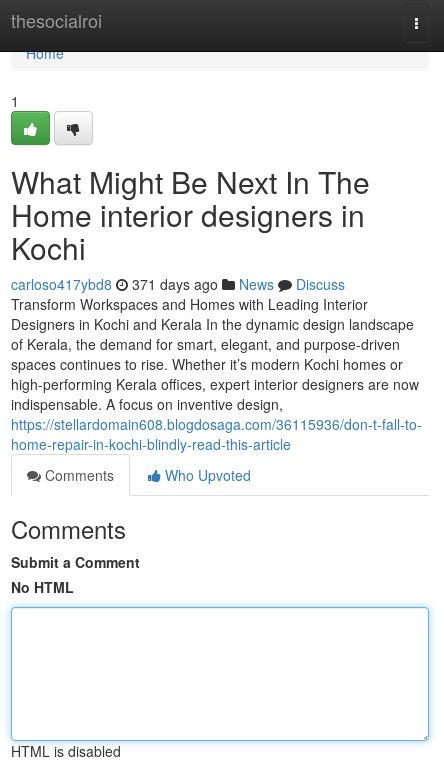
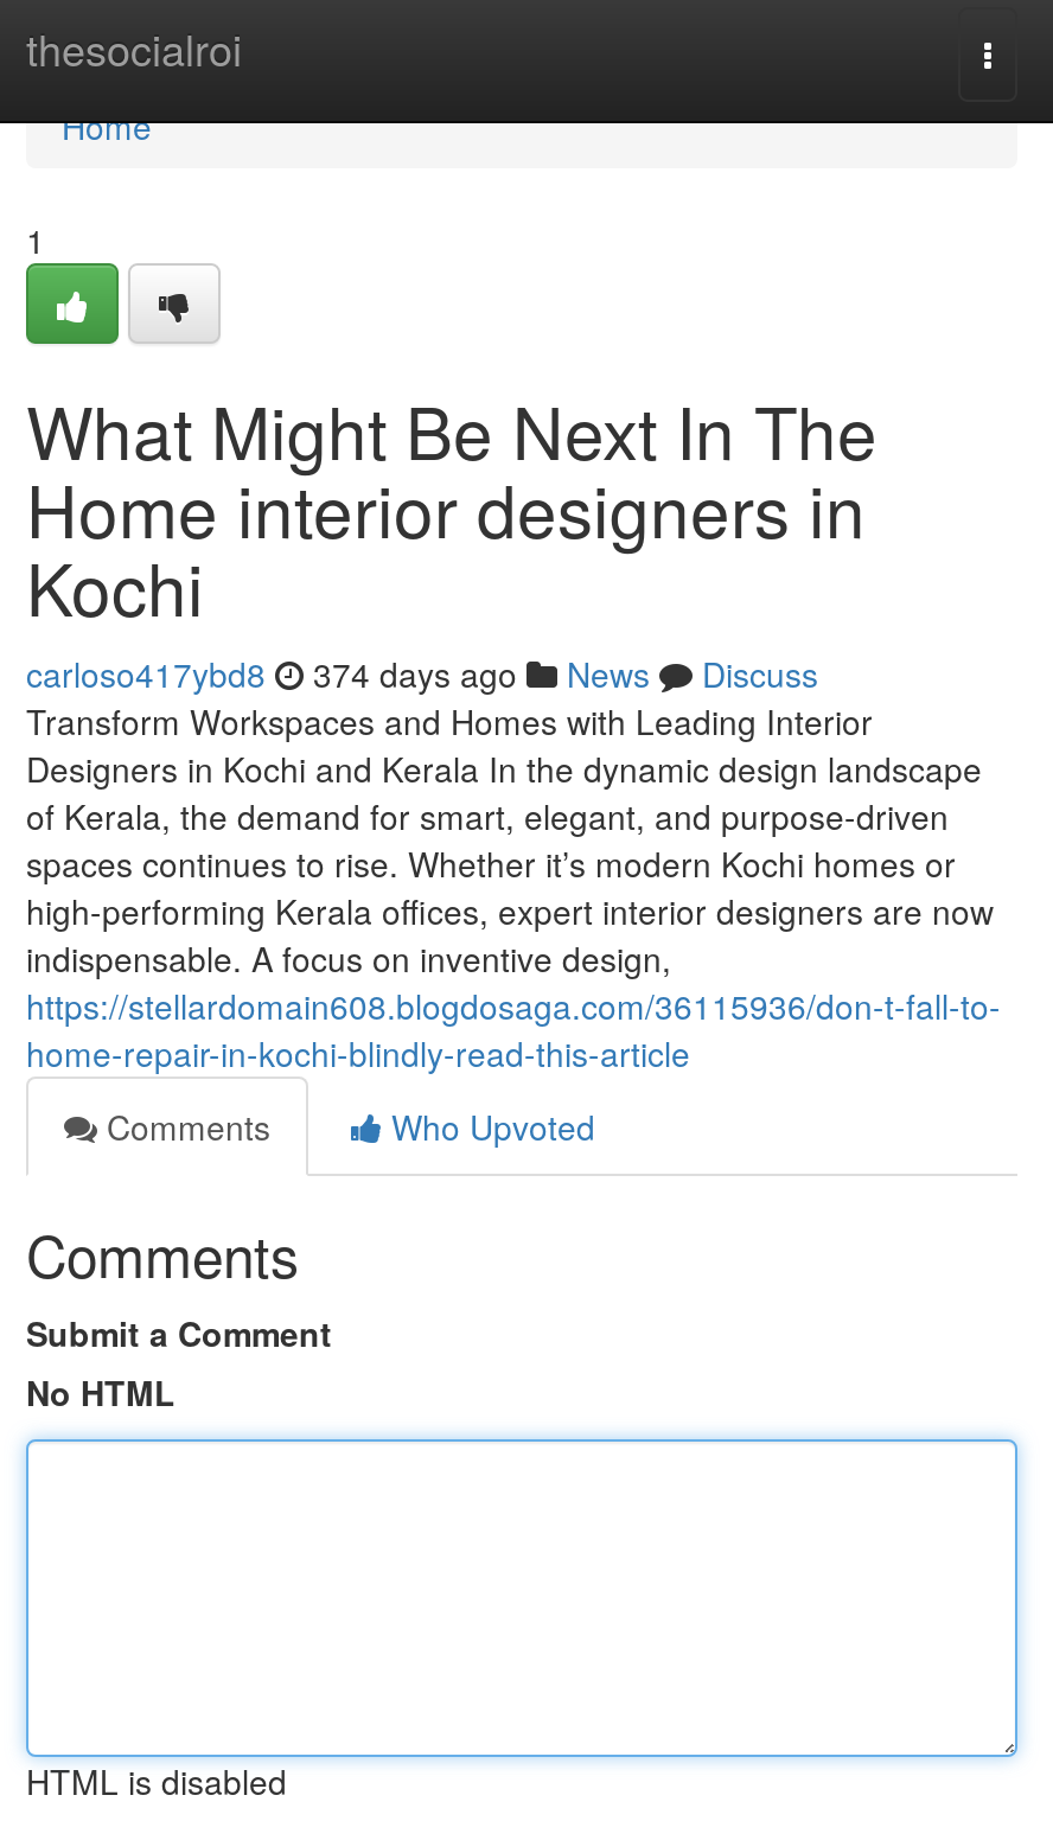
[11,274,345,294] carloso417ybd8 371 days ago News Discuss -> [26,650,818,697] carloso417ybd8 374 days ago News Discuss

